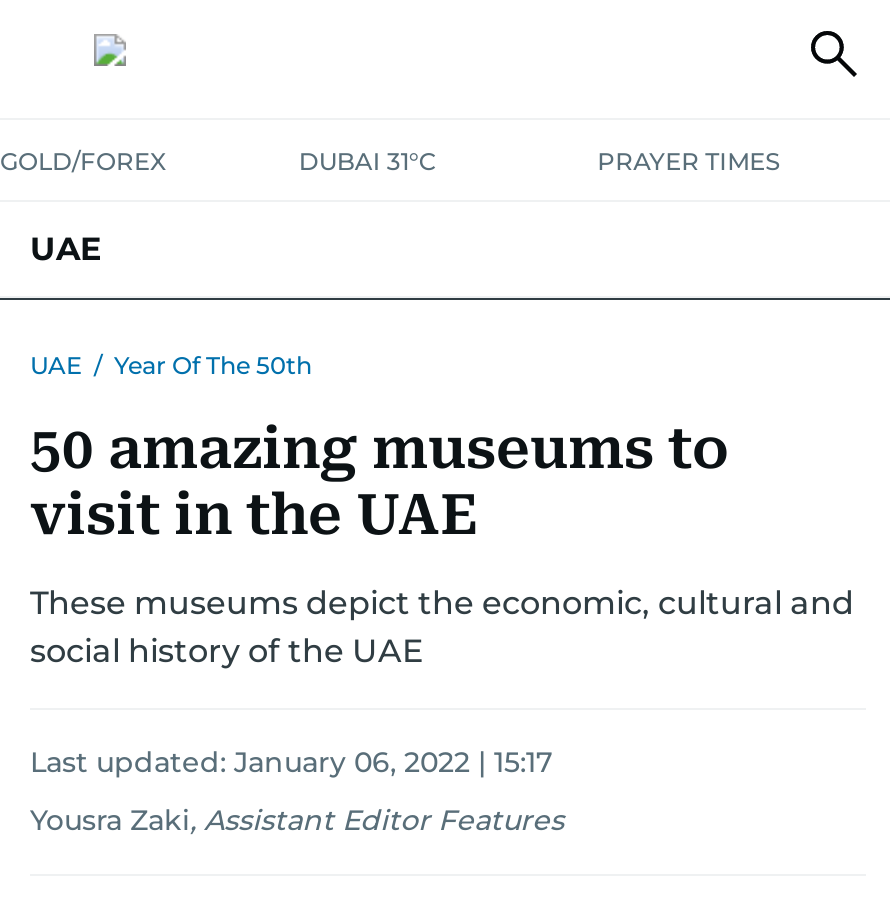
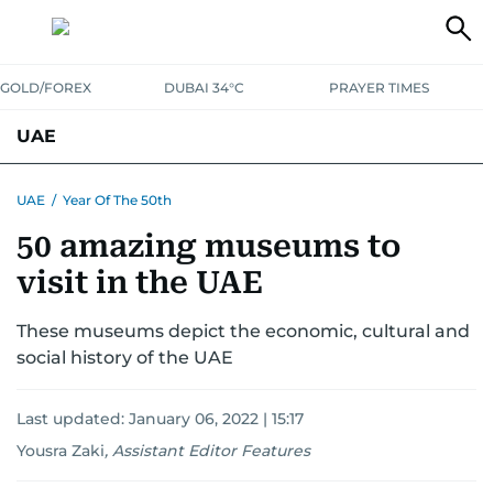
[299,146,437,176] DUBAI 31°C -> [164,79,245,96] DUBAI 34°C

